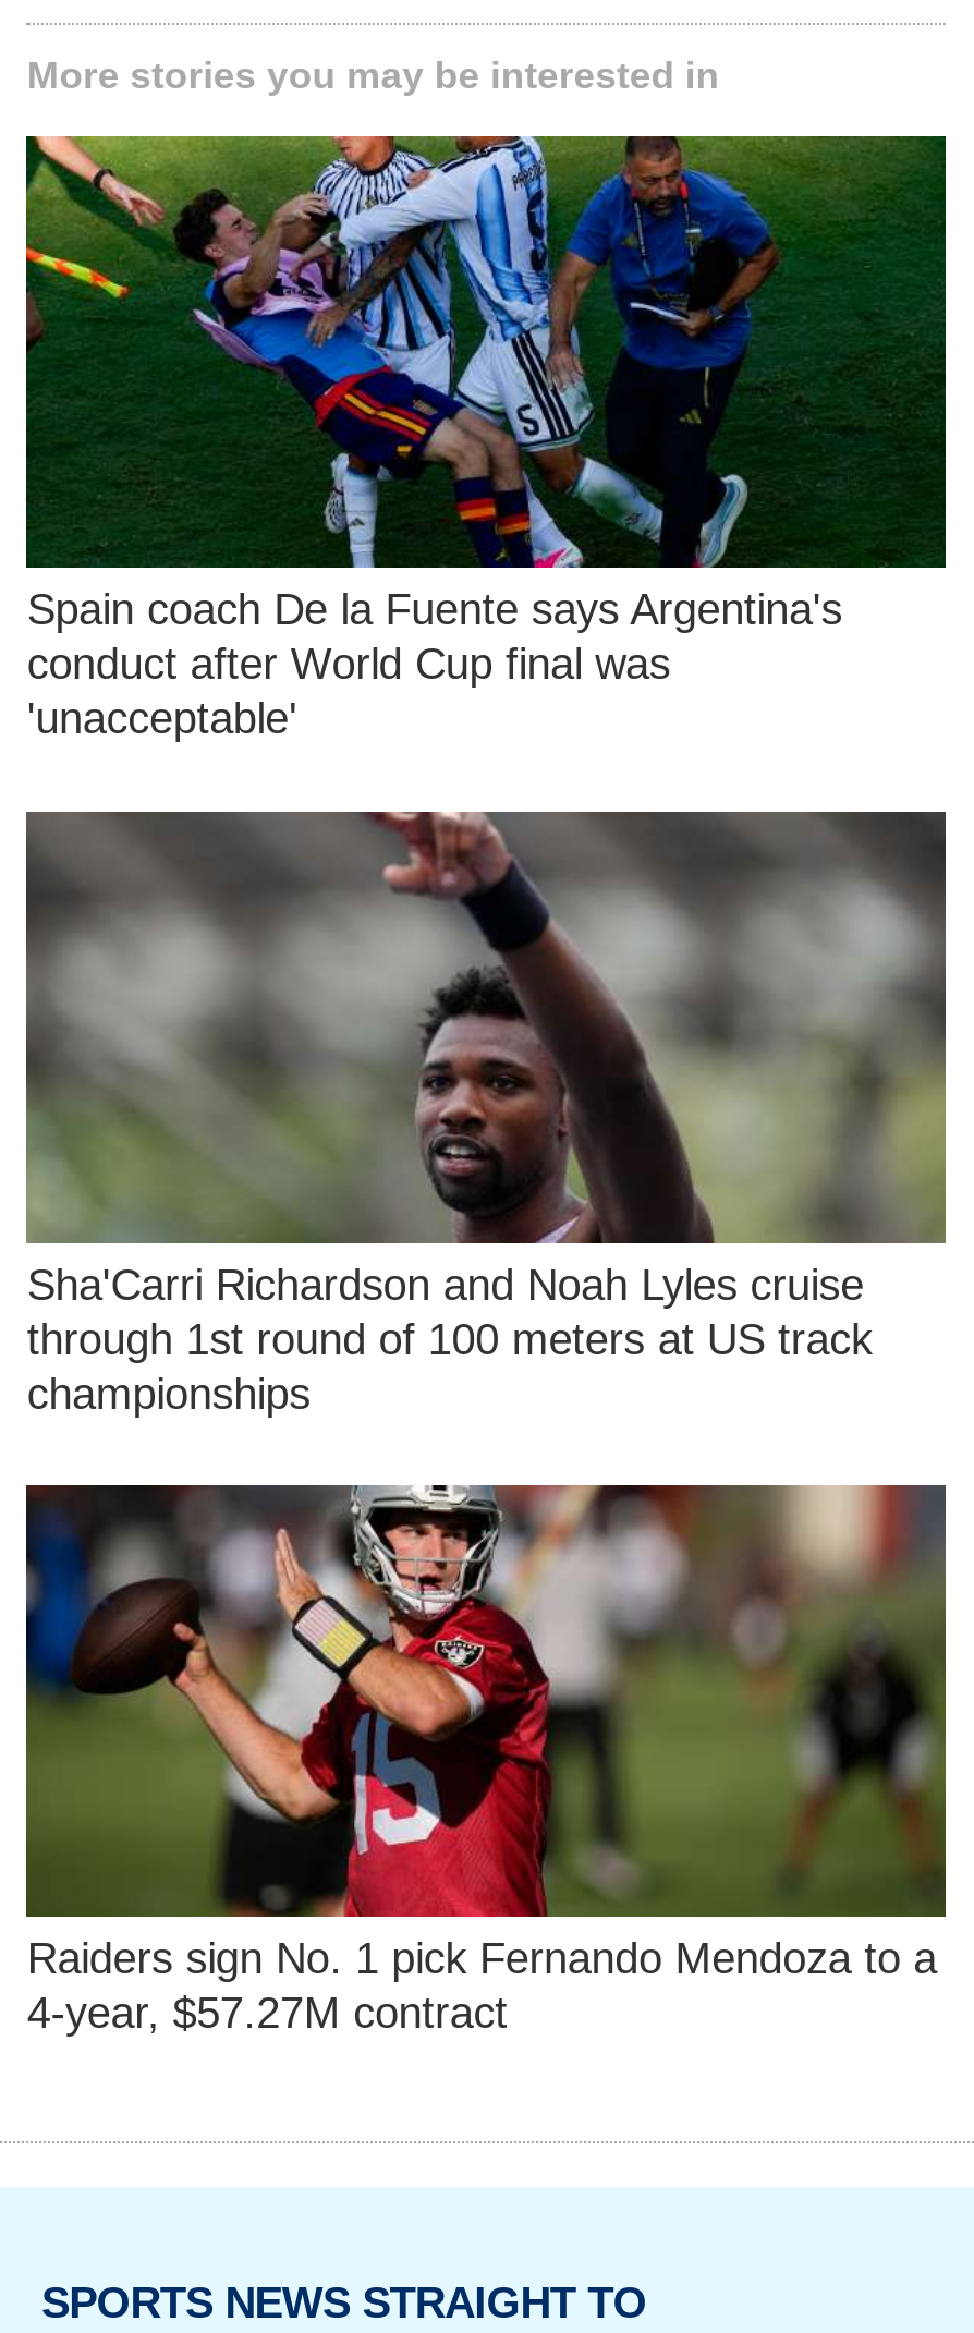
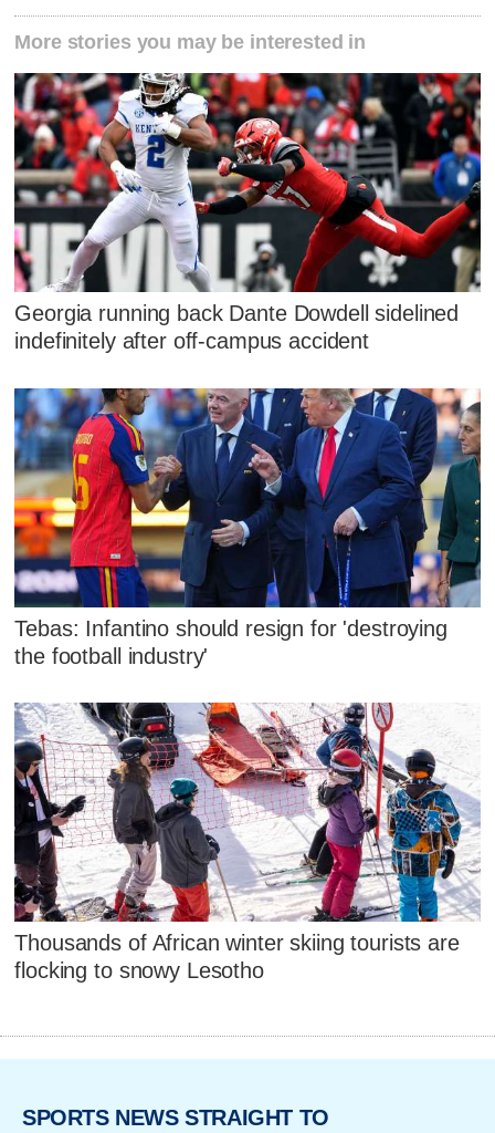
[24,134,948,742] [image] | Spain coach De la Fuente says Argentina's | conduct after World Cup final was | 'unacceptable' -> [13,72,482,353] [image] | Georgia running back Dante Dowdell sidelined | indefinitely after off-campus accident
[24,810,948,1417] [image] | Sha'Carri Richardson and Noah Lyles cruise | through 1st round of 100 meters at US track | championships -> [13,387,482,668] [image] | Tebas: Infantino should resign for 'destroying | the football industry'
[26,1483,948,2037] [image] | Raiders sign No. 1 pick Fernando Mendoza to a | 4-year, $57.27M contract -> [14,704,481,983] [image] | Thousands of African winter skiing tourists are | flocking to snowy Lesotho

